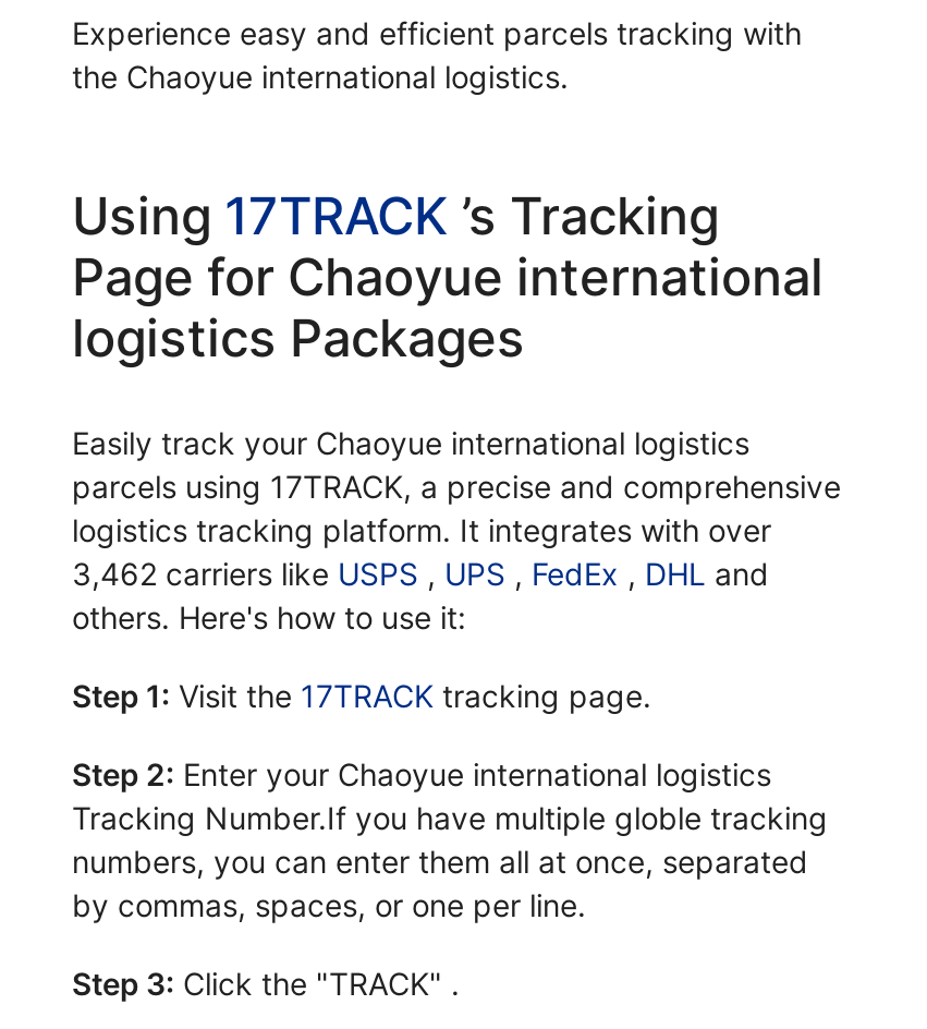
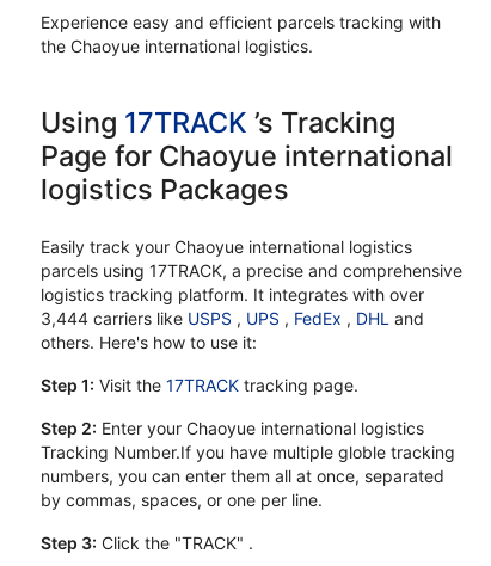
[72,555,769,592] 3,462 carriers like USPS, UPS, FedEx, DHL and -> [41,308,424,328] 3,444 carriers like USPS, UPS, FedEx, DHL and

